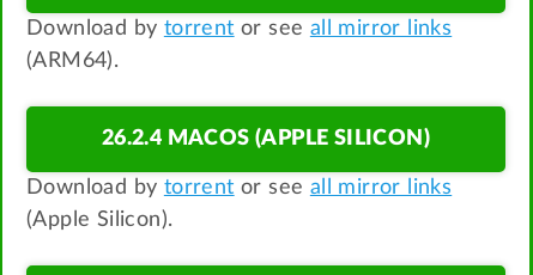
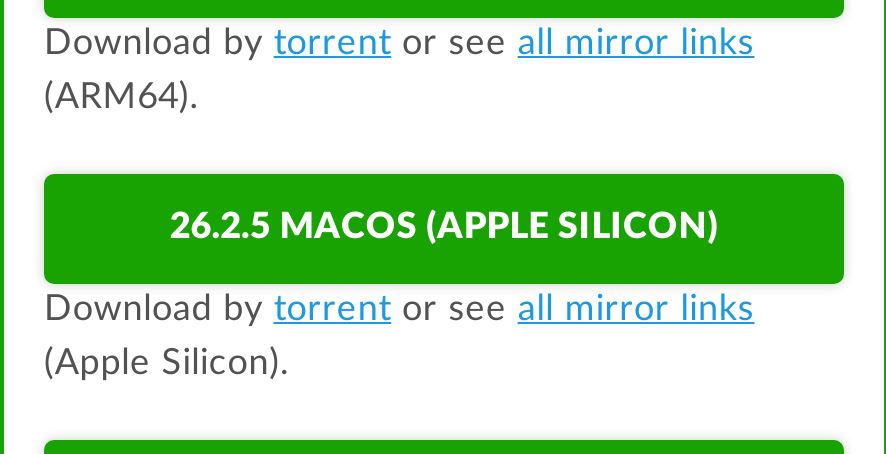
[102,127,430,149] 26.2.4 MACOS (APPLE SILICON) -> [170,209,718,245] 26.2.5 MACOS (APPLE SILICON)

